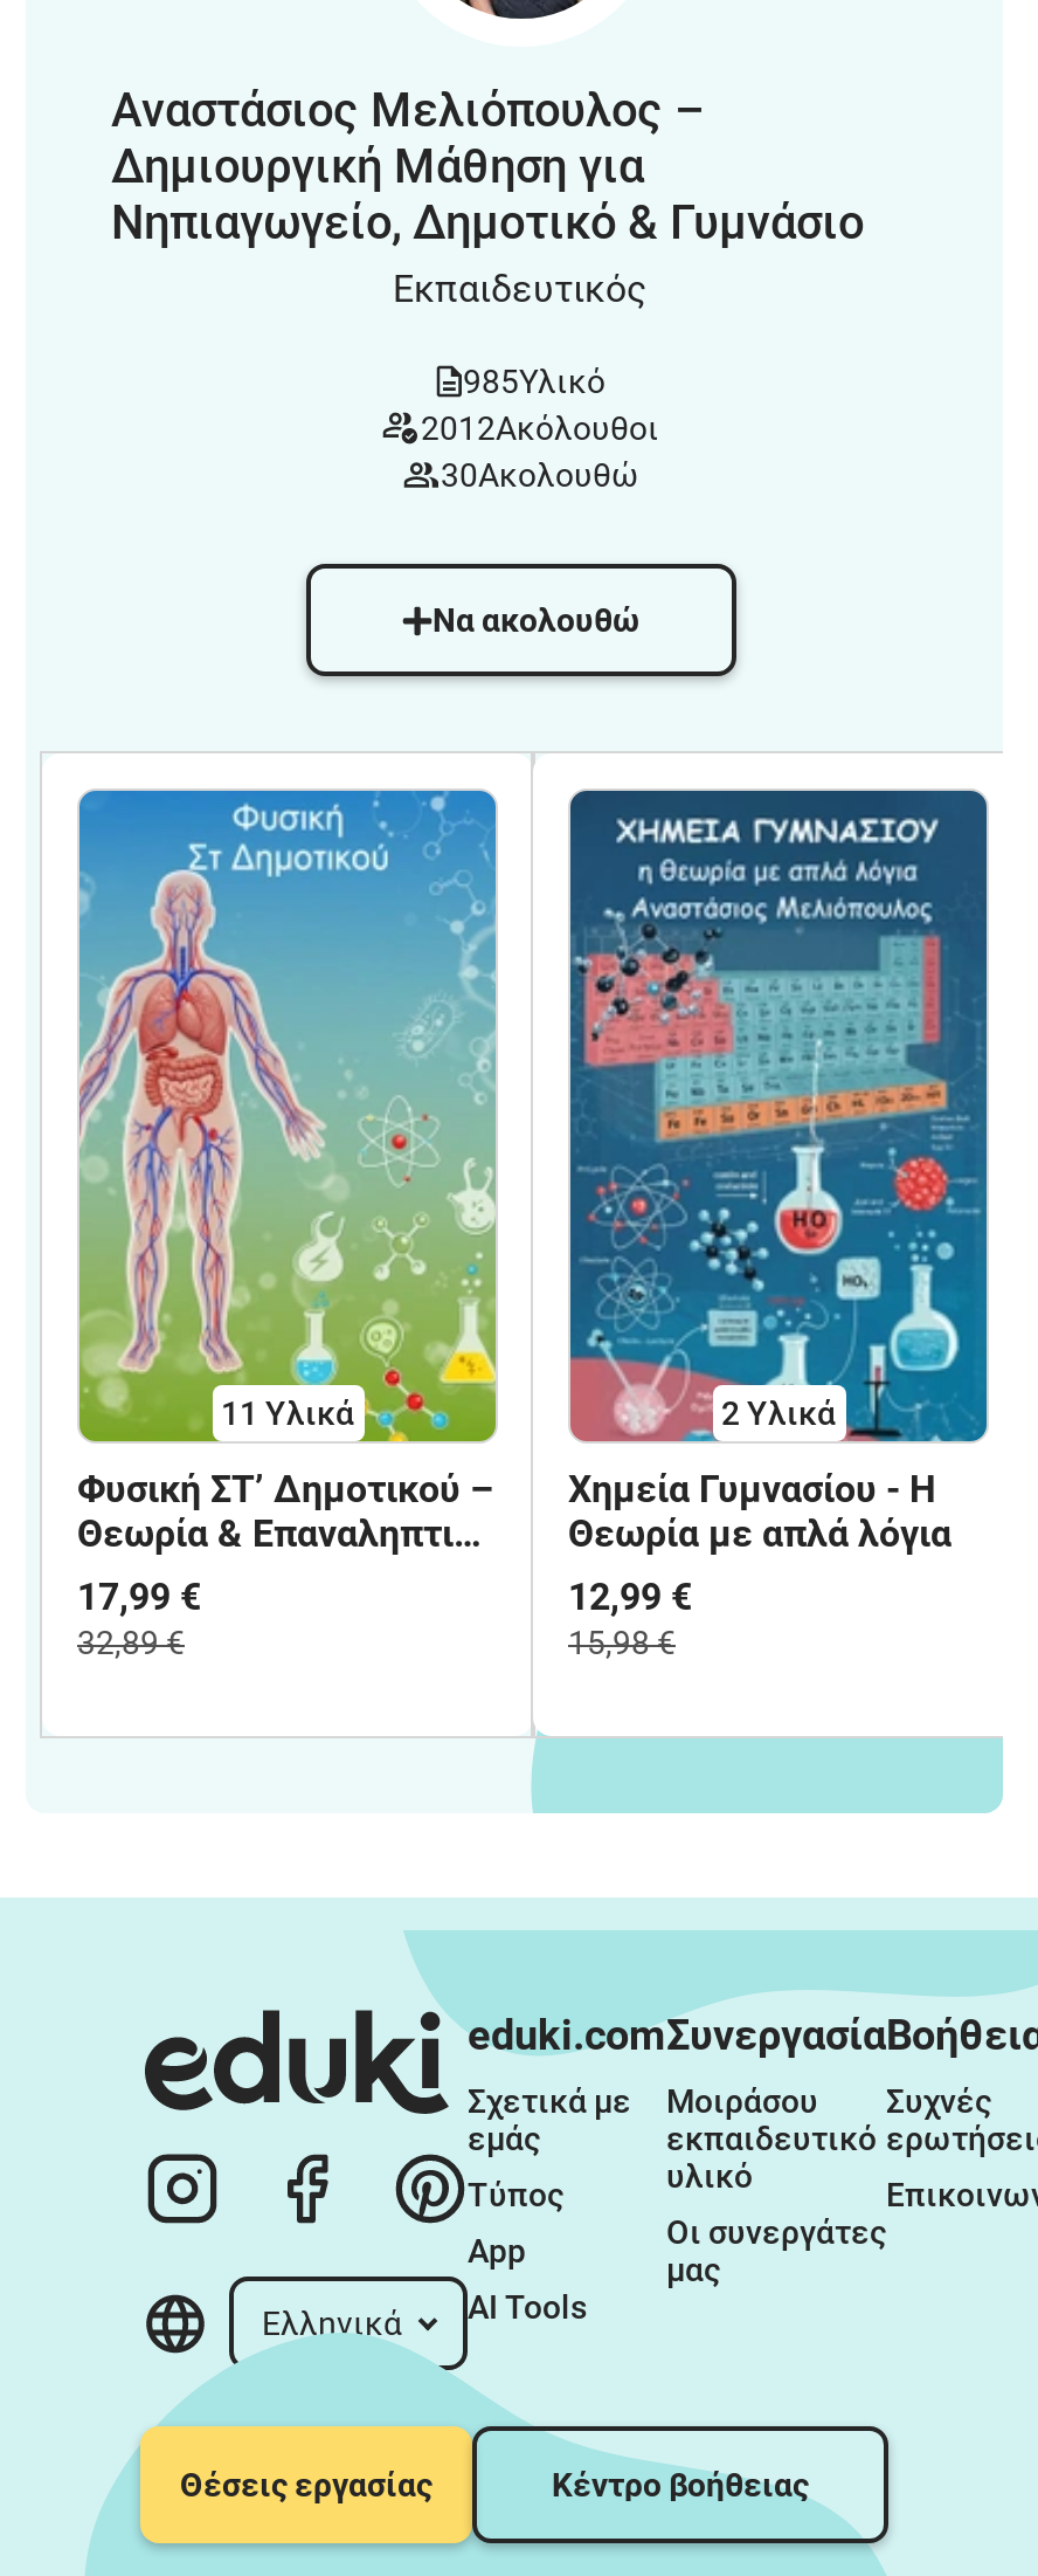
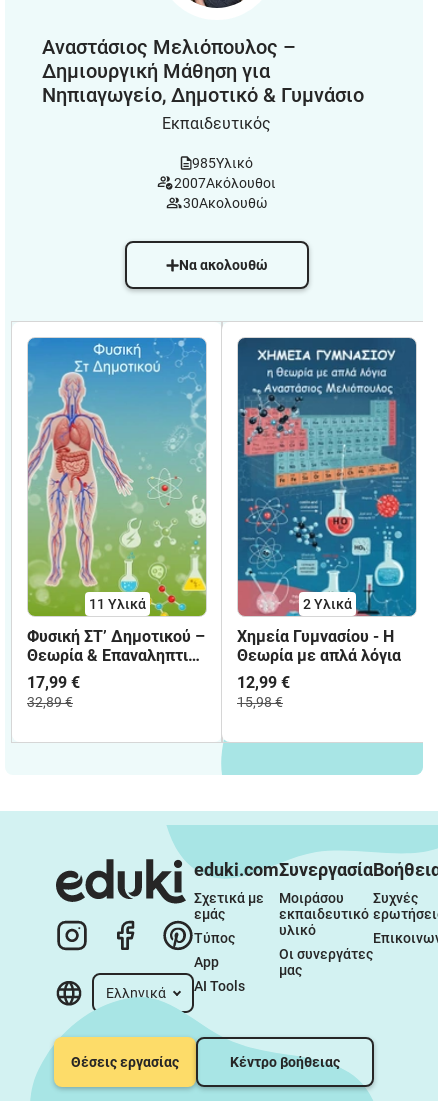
[421,409,659,447] 2012Ακόλουθοι -> [174,175,276,191] 2007Ακόλουθοι

